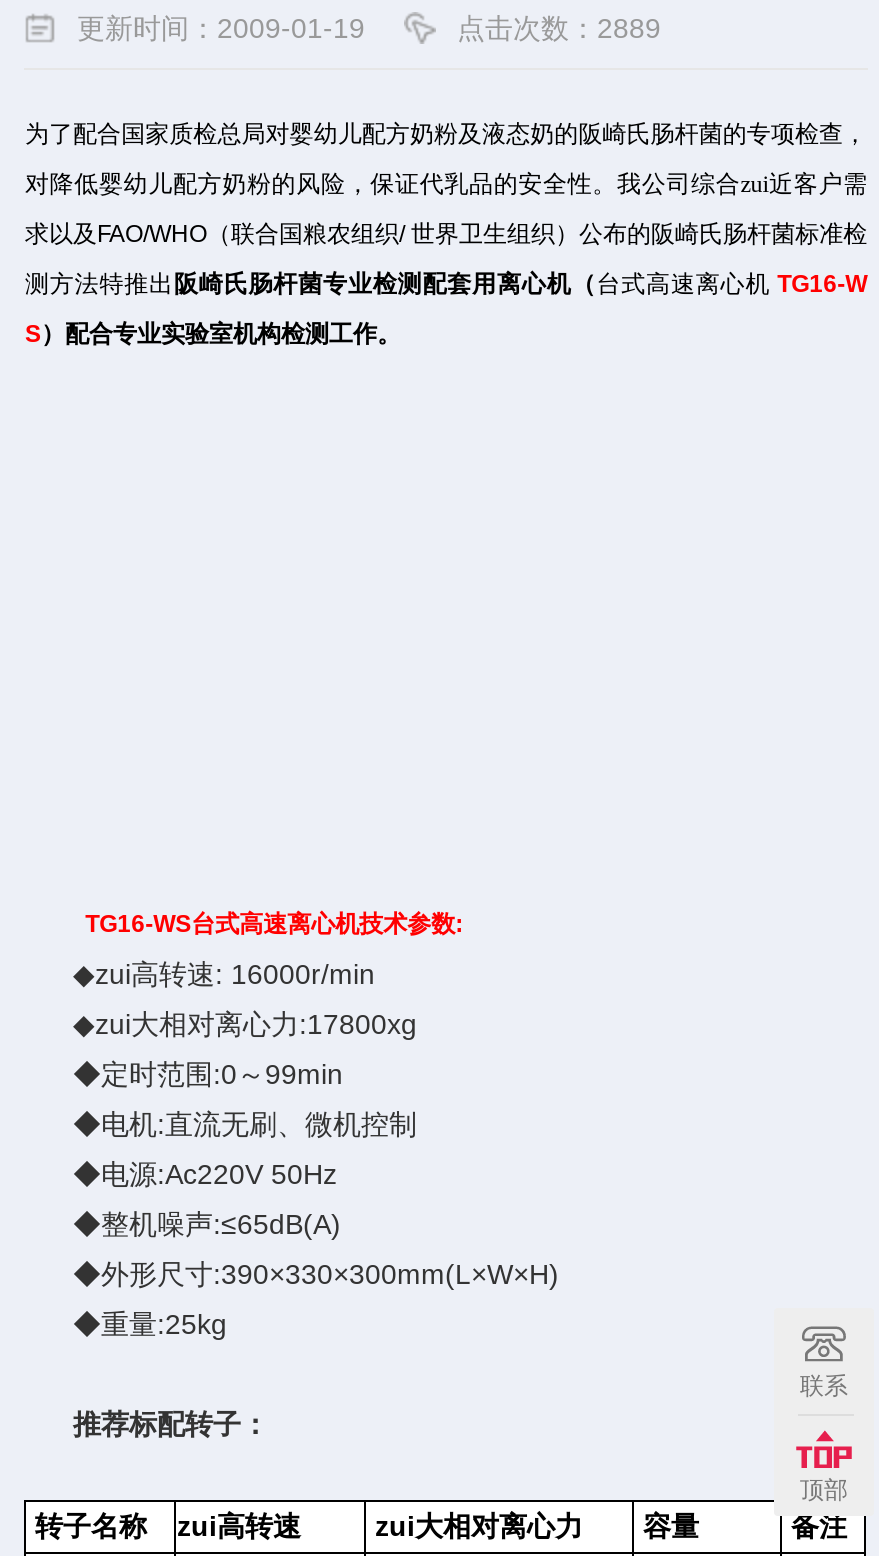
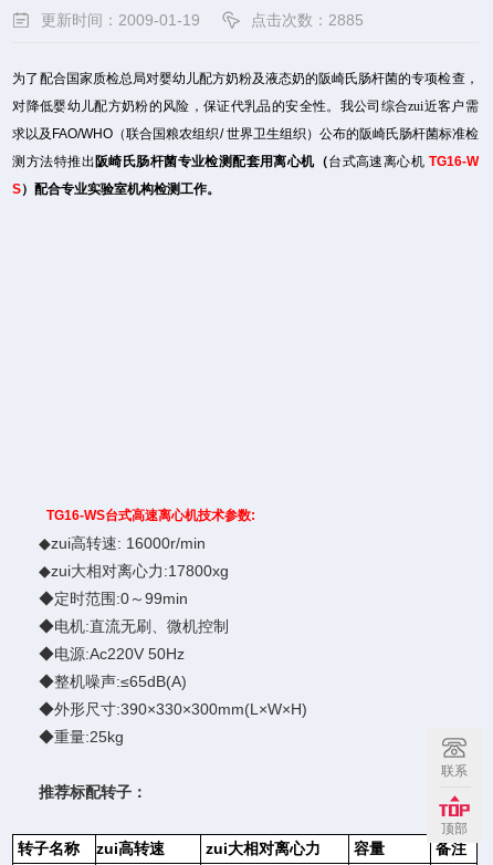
[457,12,661,44] 点击次数：2889 -> [251,11,364,29] 点击次数：2885

